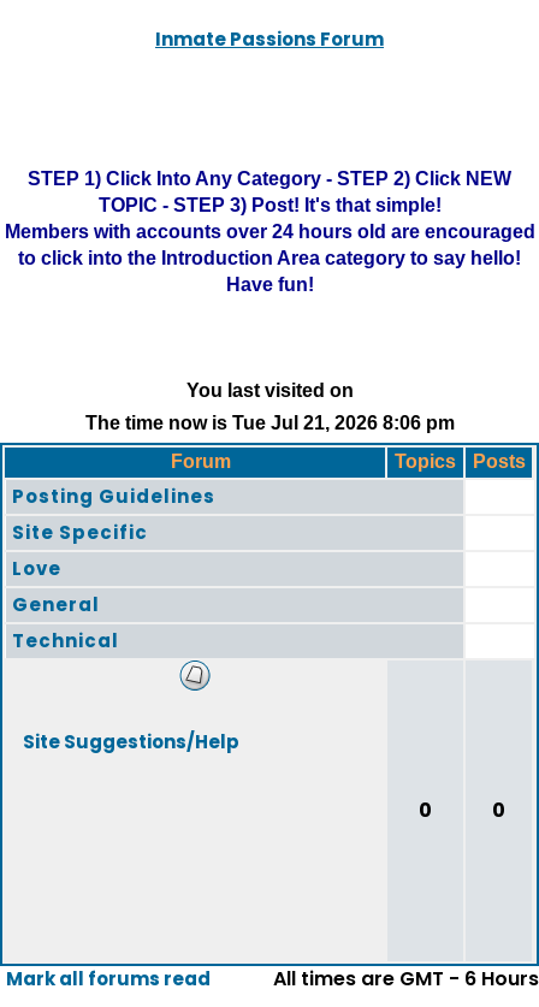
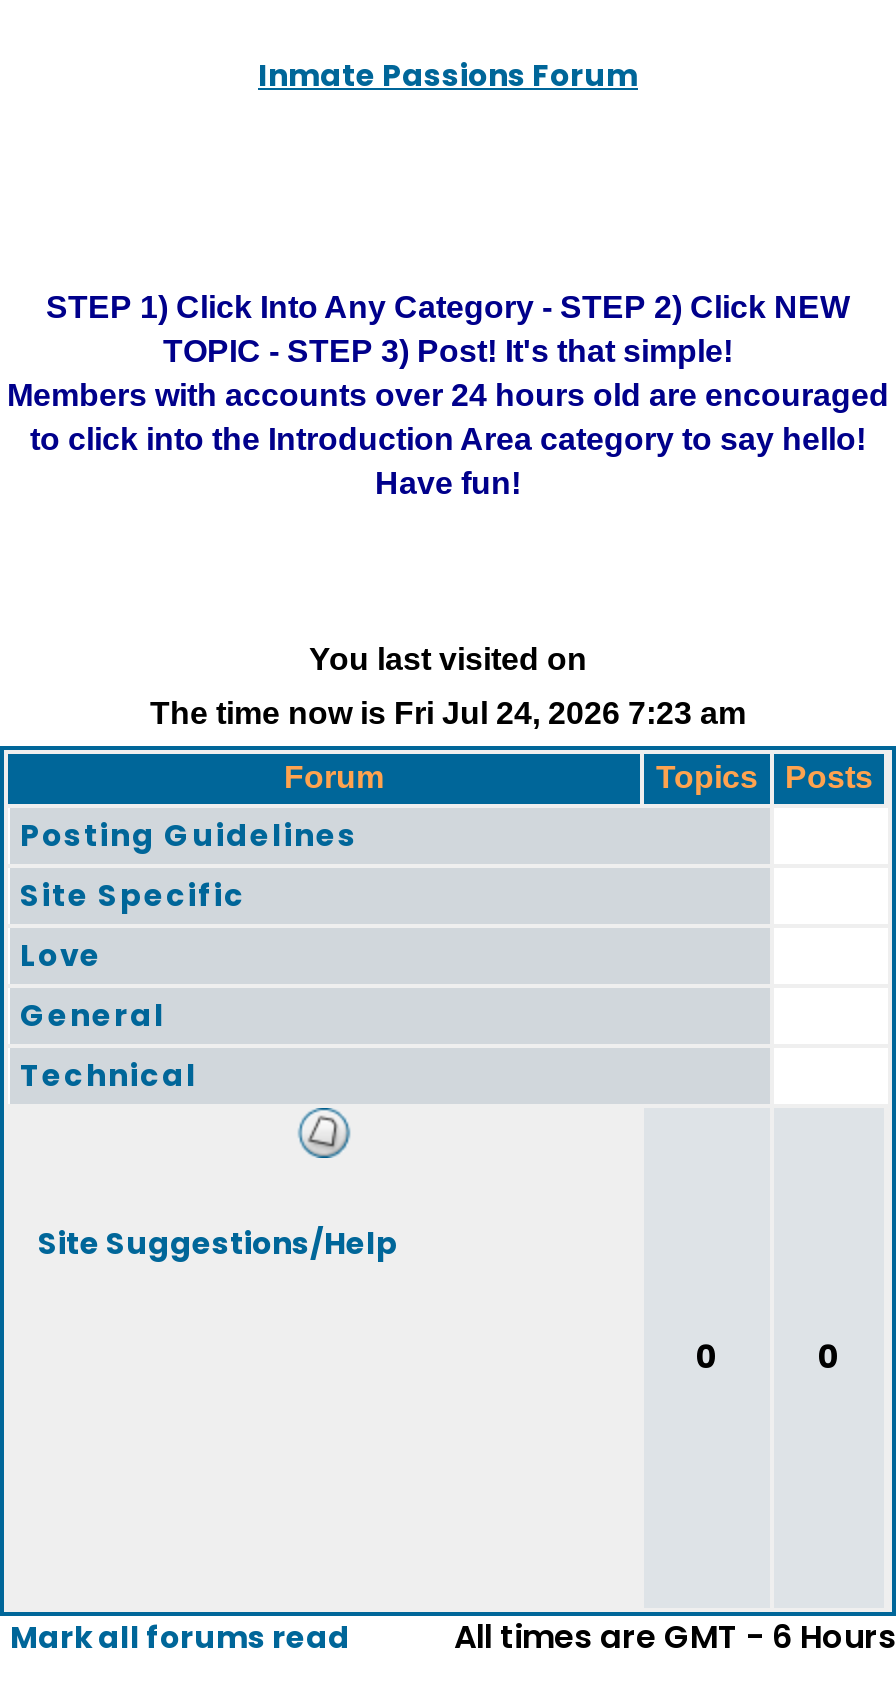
[85,413,454,433] The time now is Tue Jul 21, 2026 8:06 pm -> [150,696,746,730] The time now is Fri Jul 24, 2026 7:23 am

